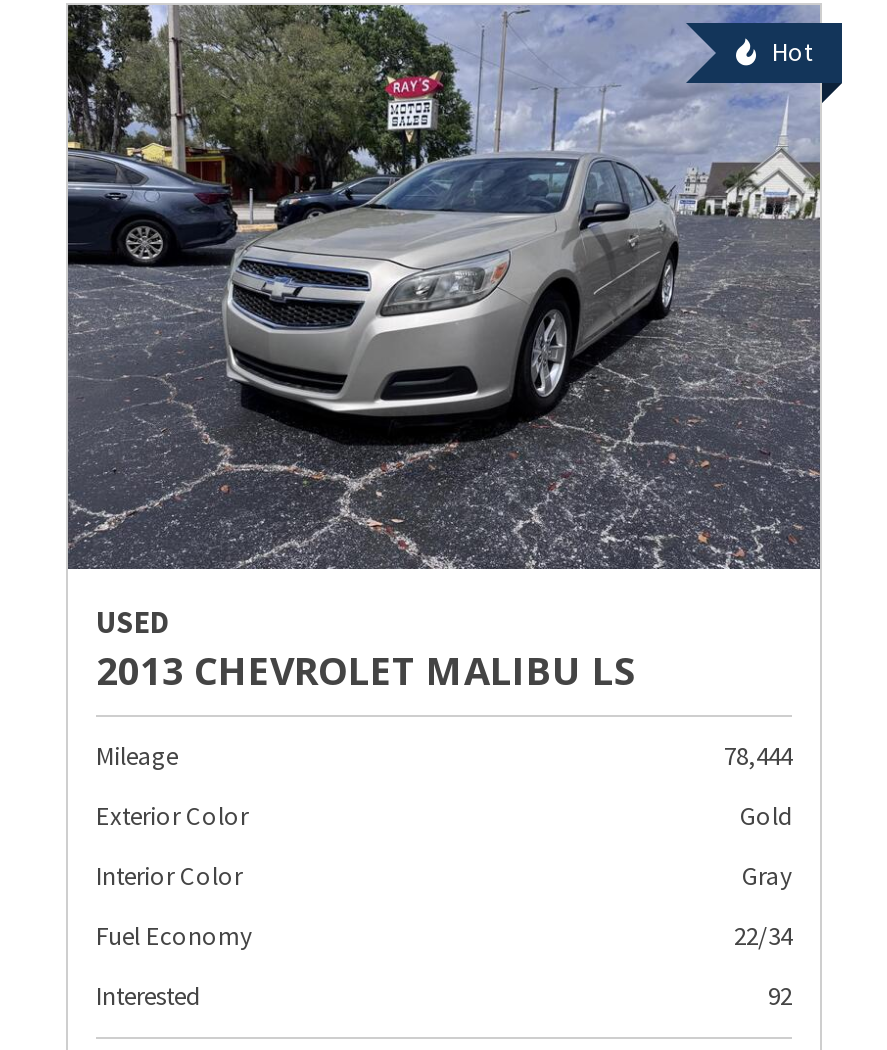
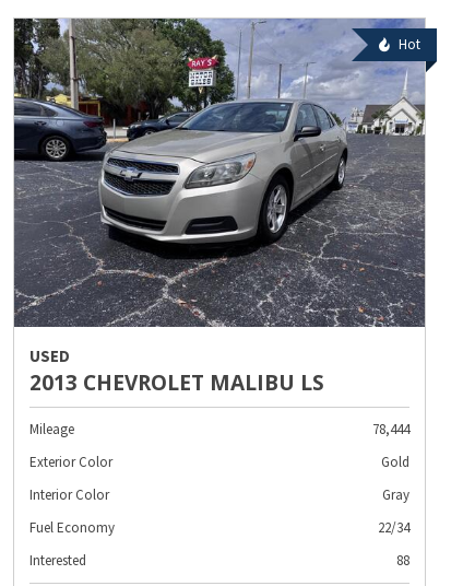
[768,979,792,1013] 92 -> [396,551,409,570] 88

